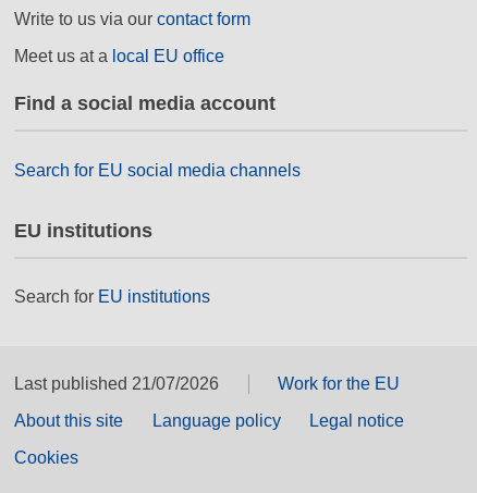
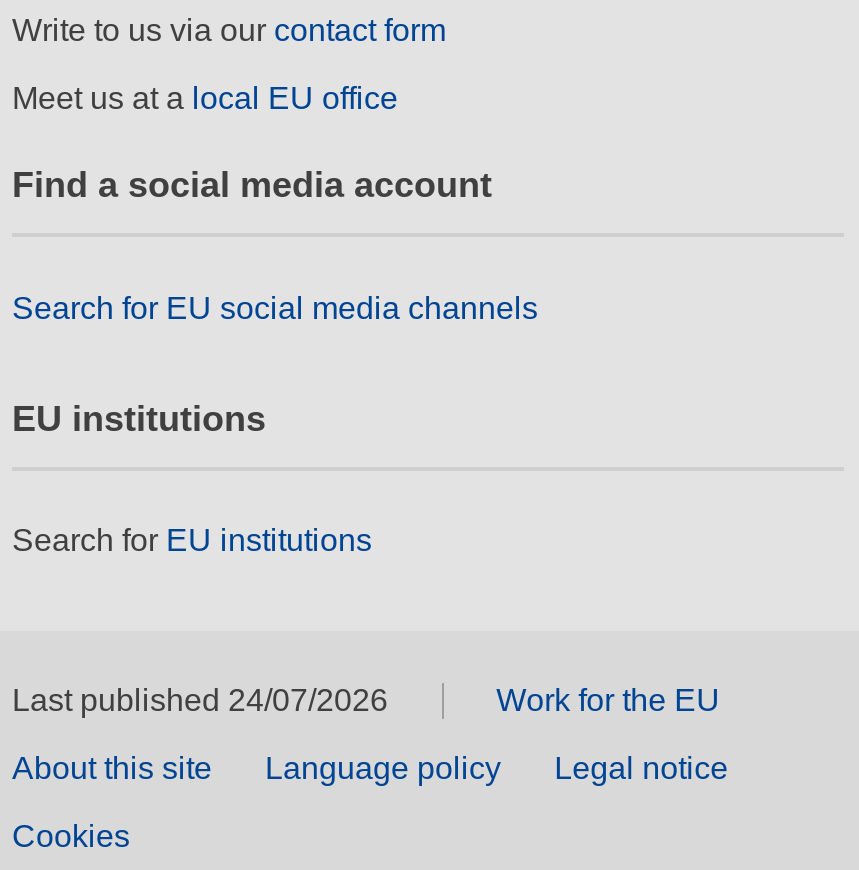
[14,375,219,393] Last published 21/07/2026 -> [12,684,388,718] Last published 24/07/2026

